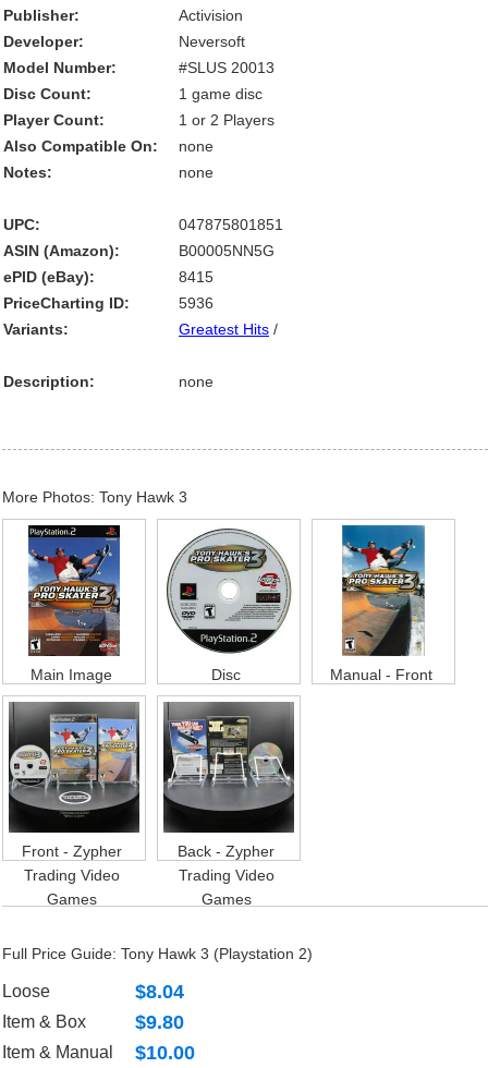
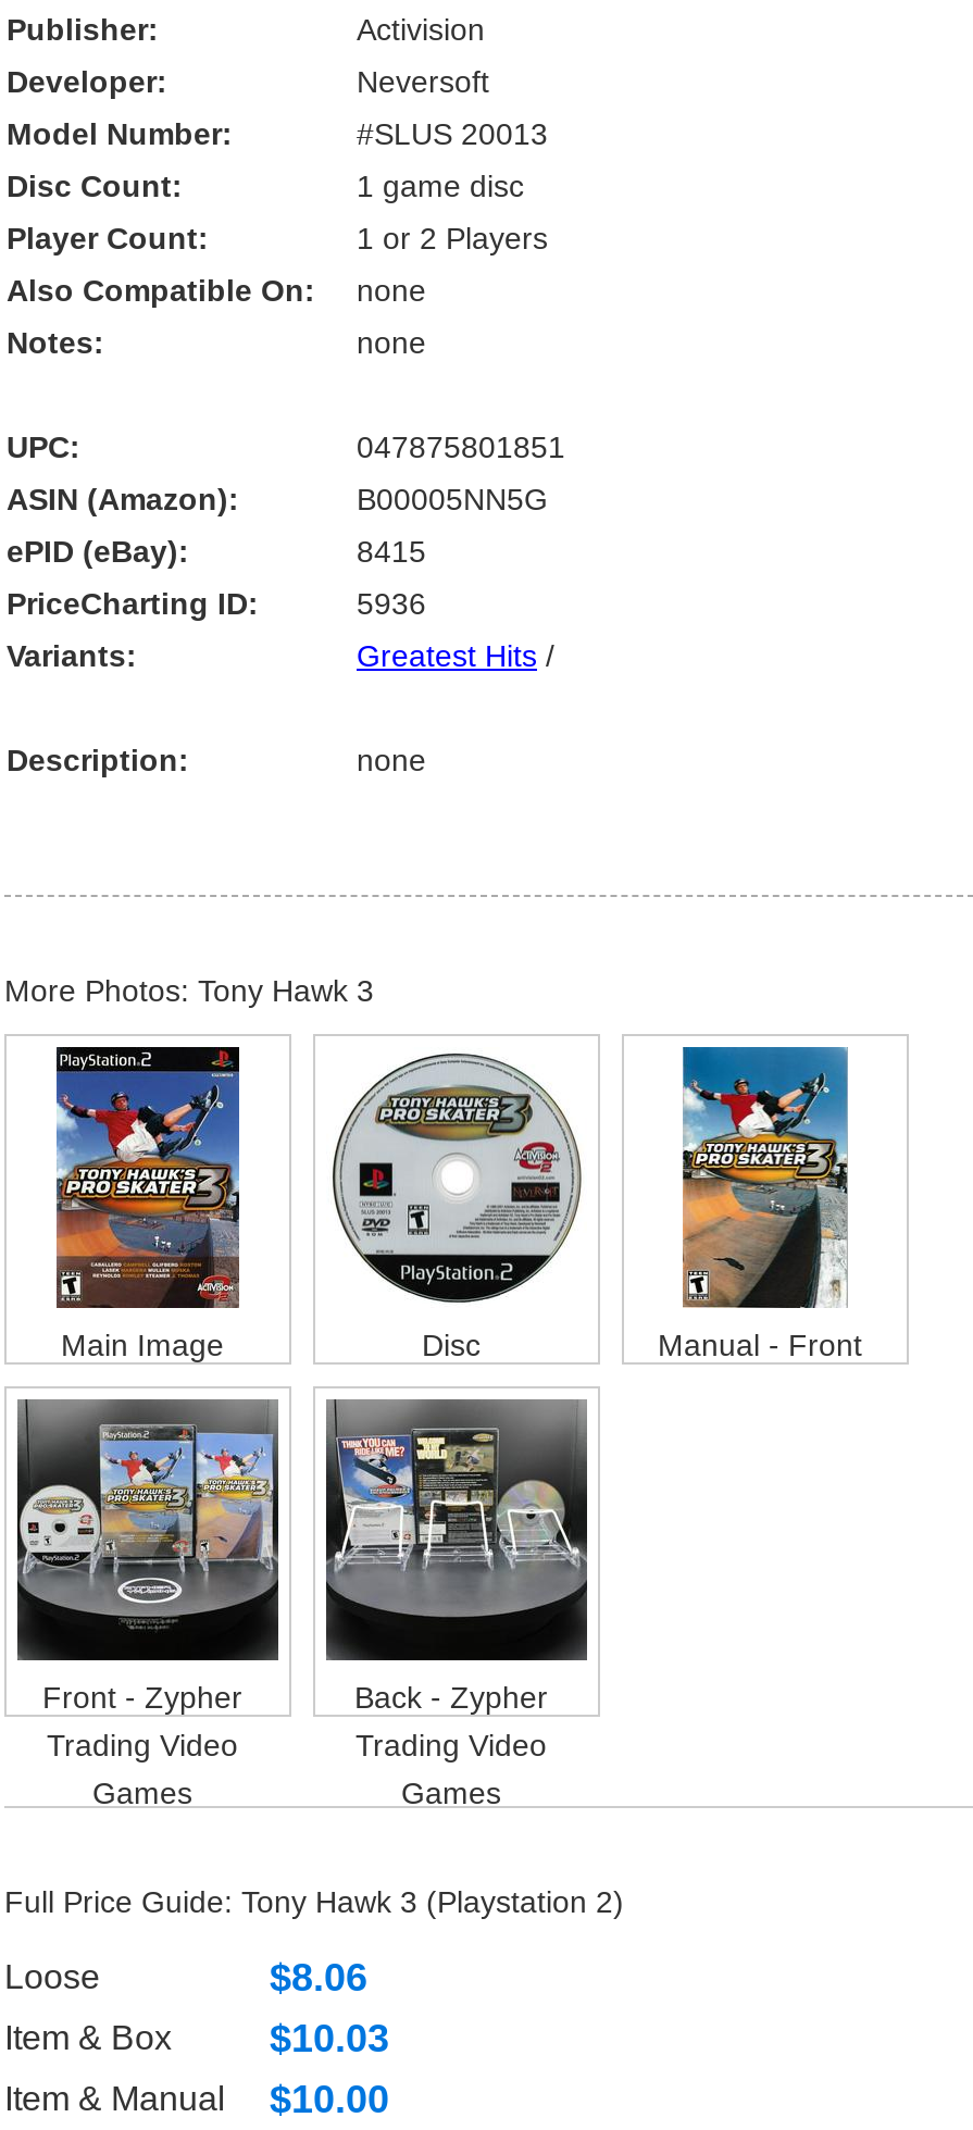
[135,980,184,1002] $8.04 -> [270,1955,367,1999] $8.06
[135,1011,184,1033] $9.80 -> [270,2016,389,2060] $10.03

